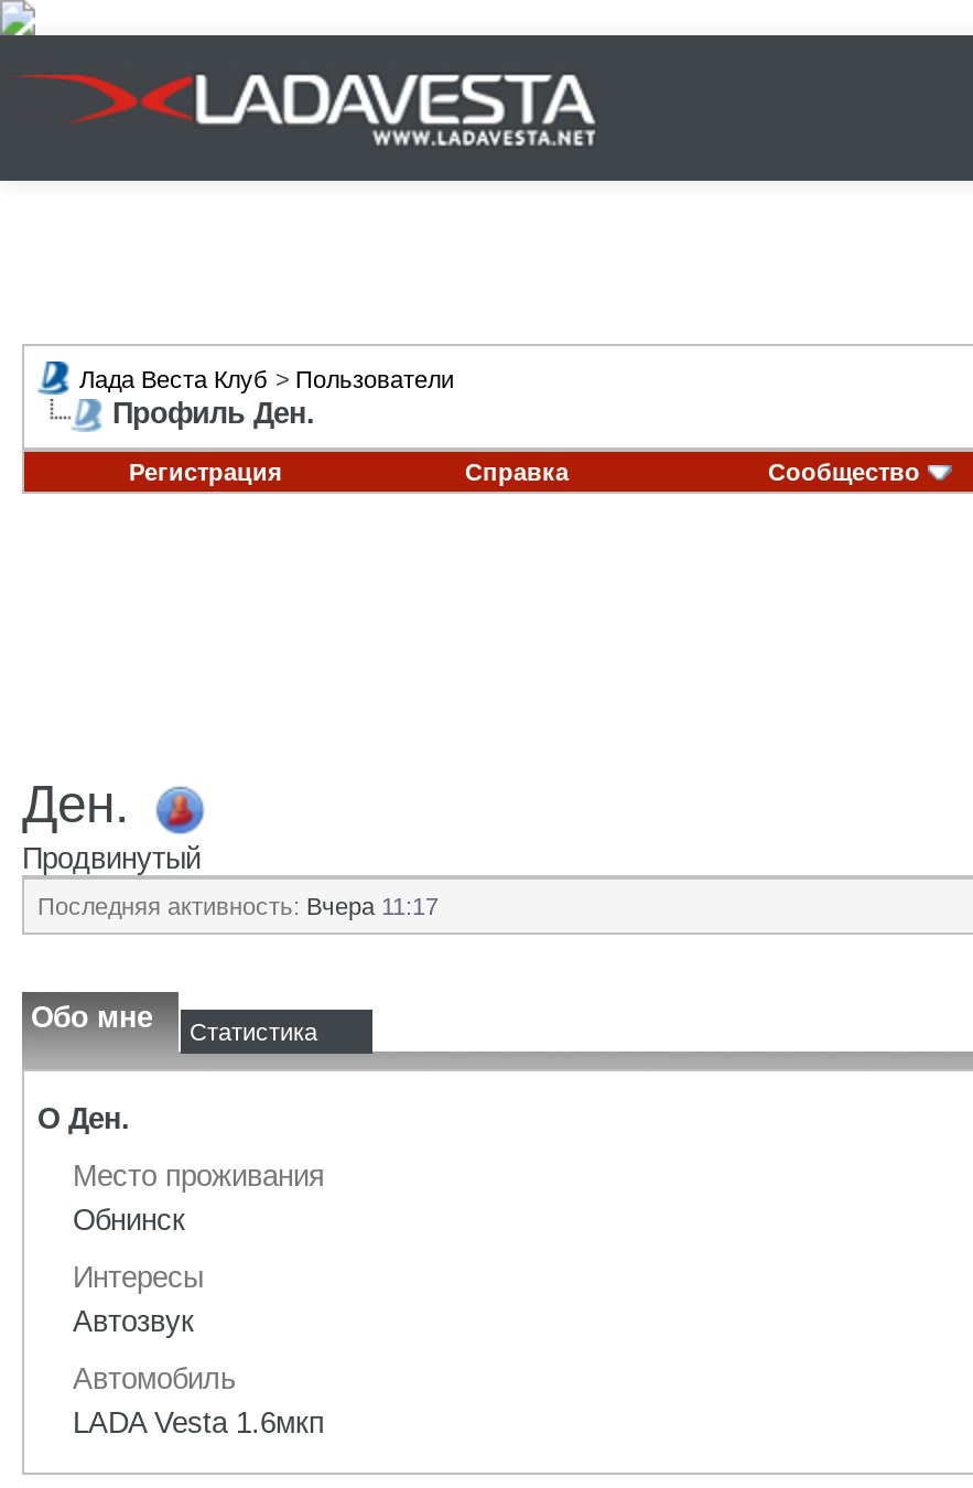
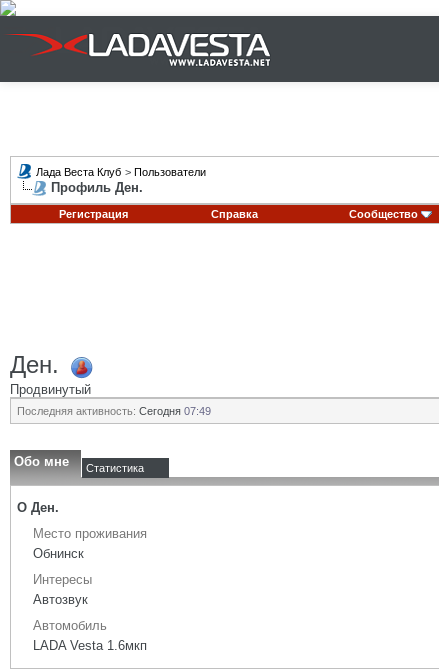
[37,893,439,919] Последняя активность: Вчера 11:17 -> [17,405,211,417] Последняя активность: Сегодня 07:49

